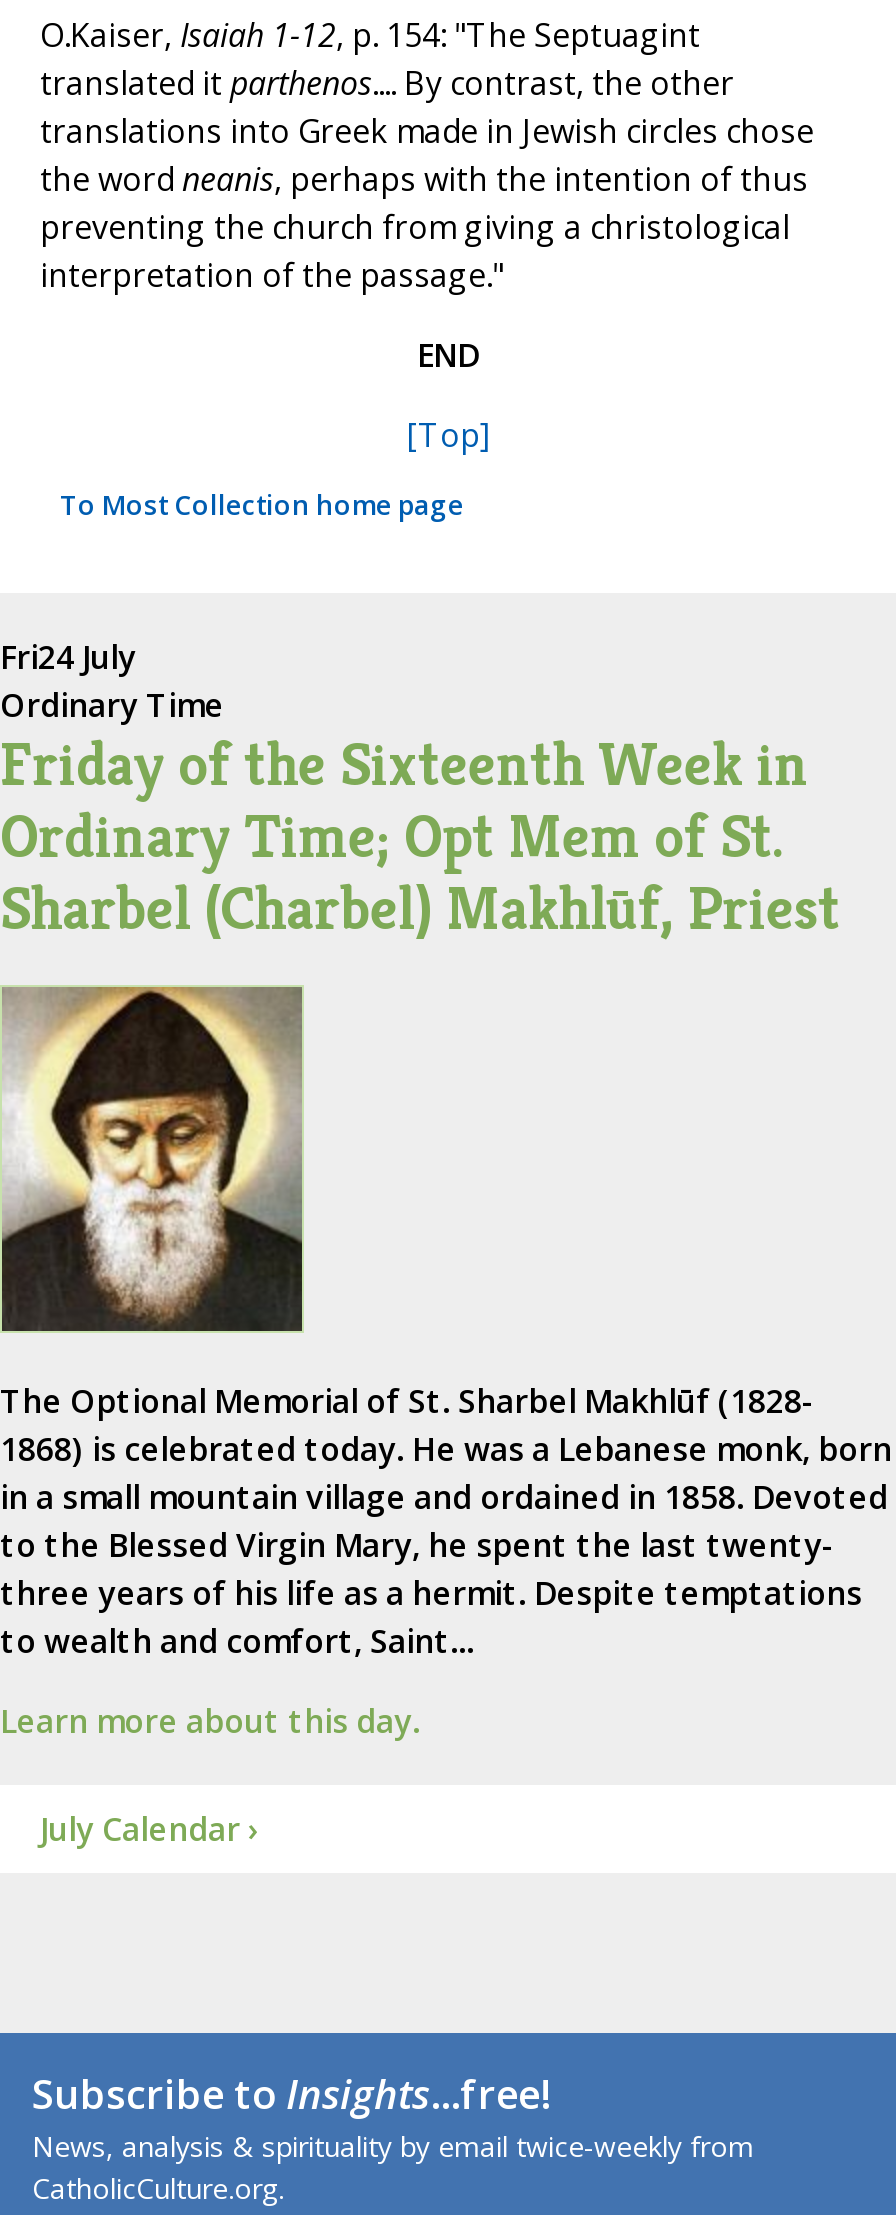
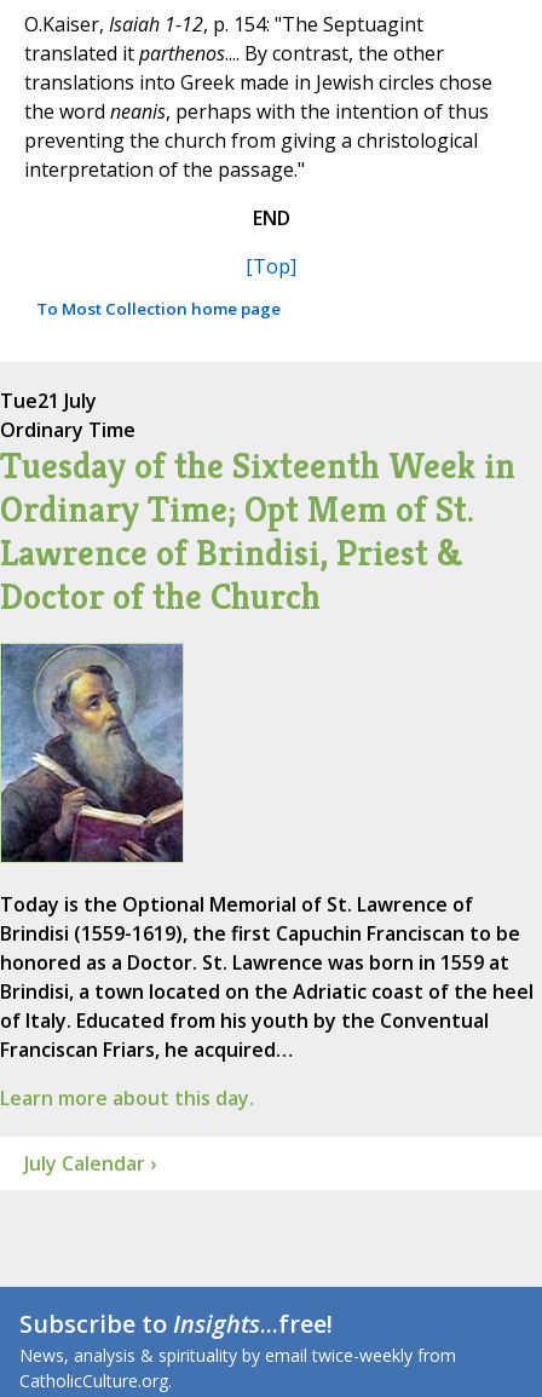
[0,634,136,678] Fri24 July -> [0,387,97,414] Tue21 July
[0,726,808,802] Friday of the Sixteenth Week in -> [0,443,515,489] Tuesday of the Sixteenth Week in
[0,870,840,946] Sharbel (Charbel) Makhlūf, Priest -> [0,530,462,619] Lawrence of Brindisi, Priest & | Doctor of the Church
[6,1033,302,1331] [image] -> [4,643,183,828] [image]
[0,1379,892,1663] The Optional Memorial of St. Sharbel Makhlūf (1828- | 1868) is celebrated today. He was a Lebanese monk, born | in a small mountain village and ordained in 1858. Devoted | to the Blessed Virgin Mary, he spent the last twenty- | three years of his life as a hermit. Despite temptations | to wealth and comfort, Saint… -> [0,891,534,1063] Today is the Optional Memorial of St. Lawrence of | Brindisi (1559-1619), the first Capuchin Franciscan to be | honored as a Doctor. St. Lawrence was born in 1559 at | Brindisi, a town located on the Adriatic coast of the heel | of Italy. Educated from his youth by the Conventual | Franciscan Friars, he acquired…

